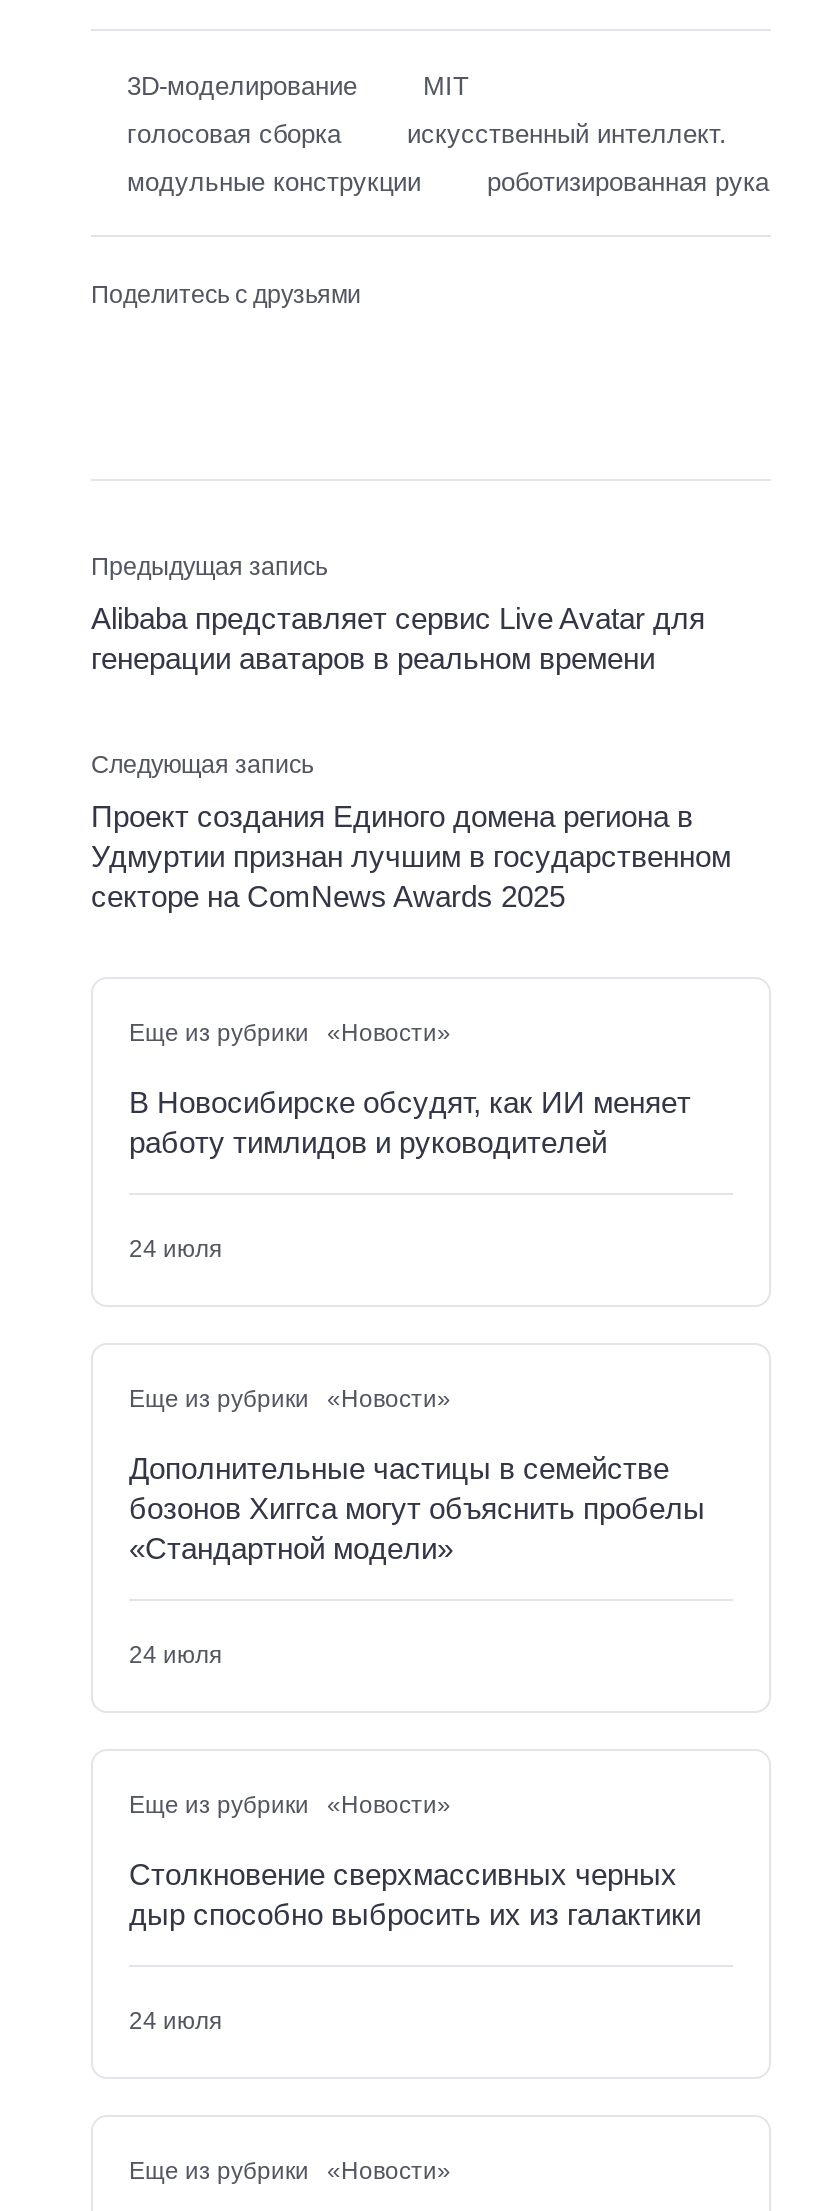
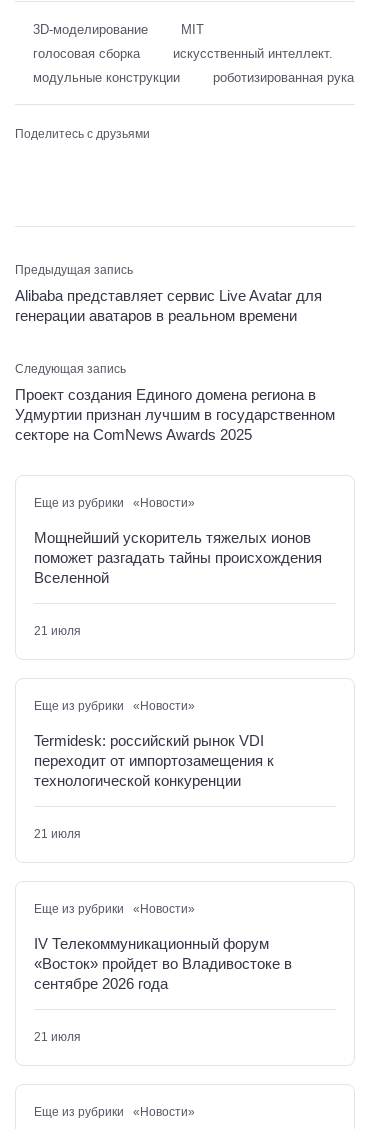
[129,1086,691,1160] В Новосибирске обсудят, как ИИ меняет | работу тимлидов и руководителей -> [34,529,322,586] Мощнейший ускоритель тяжелых ионов | поможет разгадать тайны происхождения | Вселенной
[129,1236,223,1264] 24 июля -> [34,624,81,638] 21 июля
[129,1452,705,1566] Дополнительные частицы в семействе | бозонов Хиггса могут объяснить пробелы | «Стандартной модели» -> [34,732,274,789] Termidesk: российский рынок VDI | переходит от импортозамещения к | технологической конкуренции
[129,1642,223,1670] 24 июля -> [34,827,81,841] 21 июля
[129,1858,701,1932] Столкновение сверхмассивных черных | дыр способно выбросить их из галактики -> [34,935,292,992] IV Телекоммуникационный форум | «Восток» пройдет во Владивостоке в | сентябре 2026 года
[129,2008,223,2036] 24 июля -> [34,1030,81,1044] 21 июля

